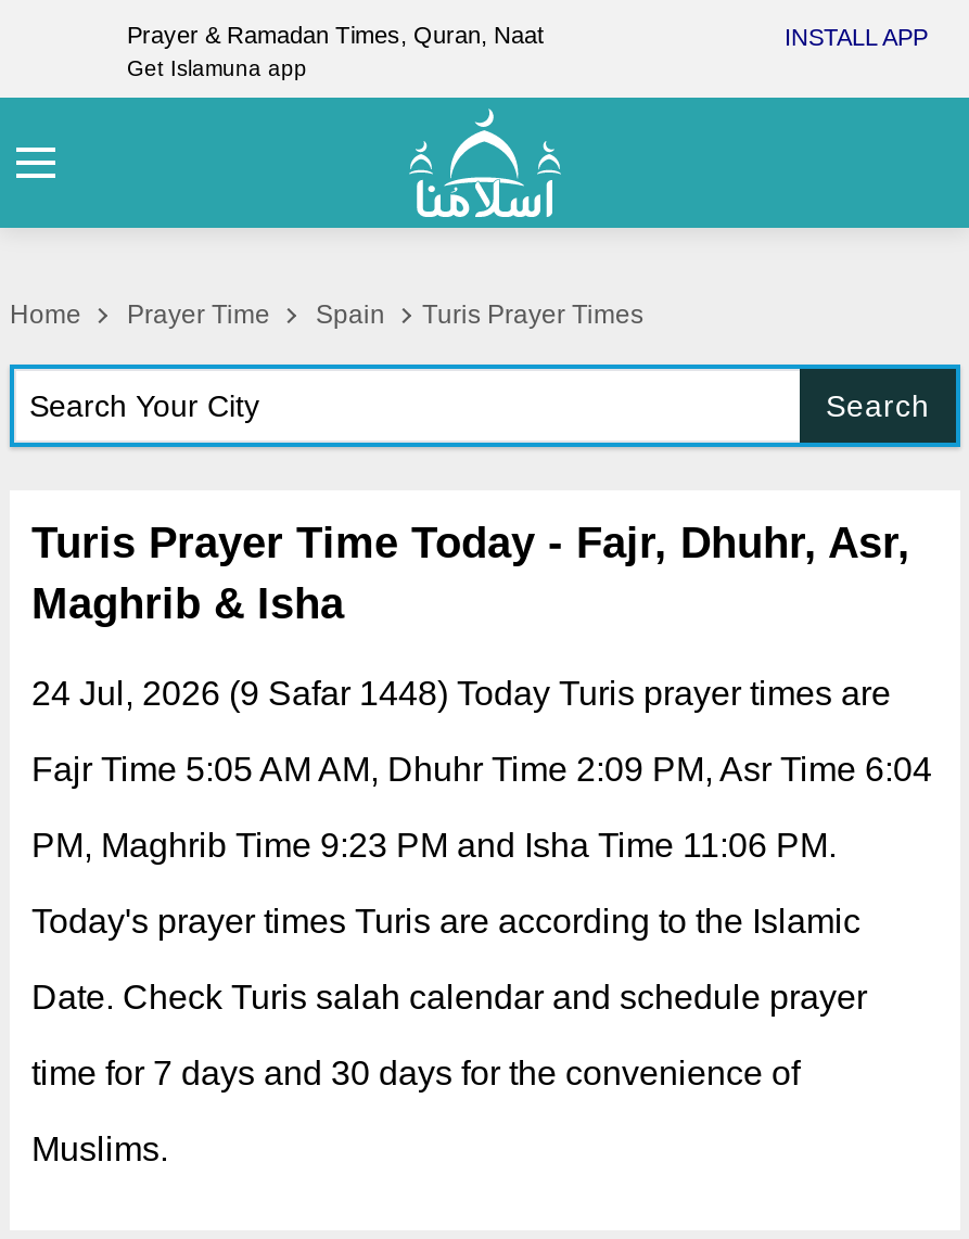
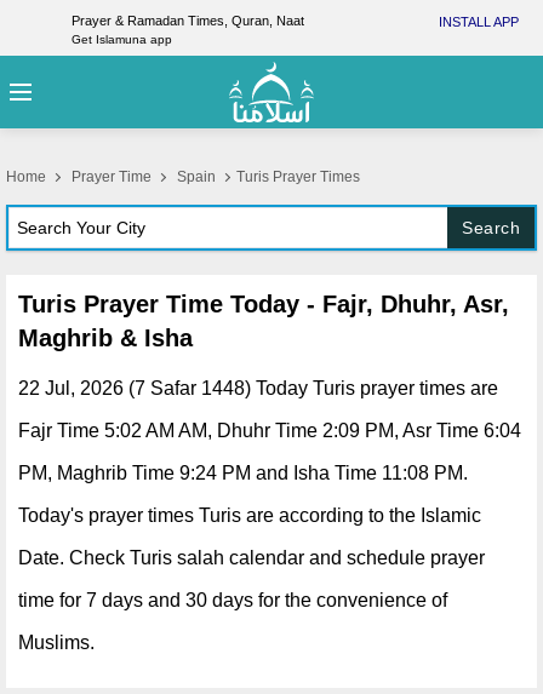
[31,675,891,712] 24 Jul, 2026 (9 Safar 1448) Today Turis prayer times are -> [18,378,498,398] 22 Jul, 2026 (7 Safar 1448) Today Turis prayer times are
[31,751,932,788] Fajr Time 5:05 AM AM, Dhuhr Time 2:09 PM, Asr Time 6:04 -> [18,420,521,441] Fajr Time 5:02 AM AM, Dhuhr Time 2:09 PM, Asr Time 6:04
[31,827,837,864] PM, Maghrib Time 9:23 PM and Isha Time 11:06 PM. -> [18,463,468,483] PM, Maghrib Time 9:24 PM and Isha Time 11:08 PM.

